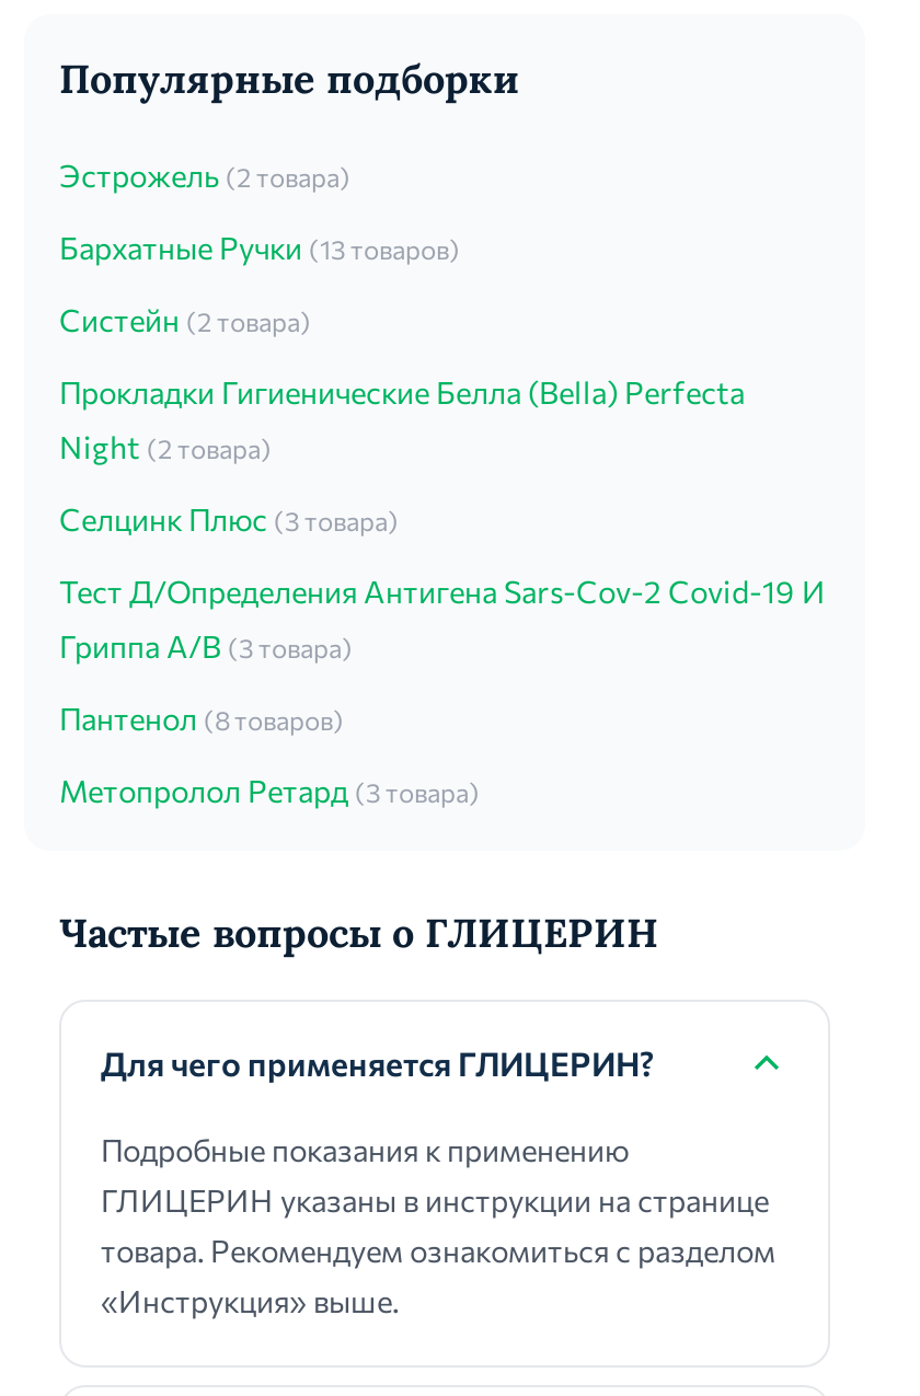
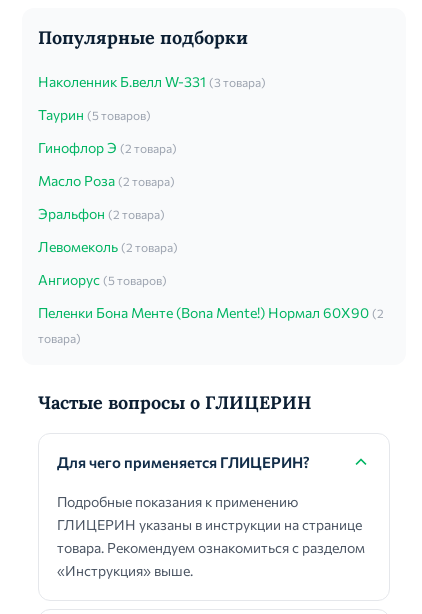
[59,157,826,809] Эстрожель (2 товара) | Бархатные Ручки (13 товаров) | Систейн (2 товара) | Прокладки Гигиенические Белла (Bella) Perfecta | Night (2 товара) | Селцинк Плюс (3 товара) | Тест Д/Определения Антигена Sars-Cov-2 Covid-19 И | Гриппа А/В (3 товара) | Пантенол (8 товаров) | Метопролол Ретард (3 товара) -> [38,73,384,345] Наколенник Б.велл W-331 (3 товара) | Таурин (5 товаров) | Гинофлор Э (2 товара) | Масло Роза (2 товара) | Эральфон (2 товара) | Левомеколь (2 товара) | Ангиорус (5 товаров) | Пеленки Бона Менте (Bona Mente!) Нормал 60Х90 (2 | товара)

